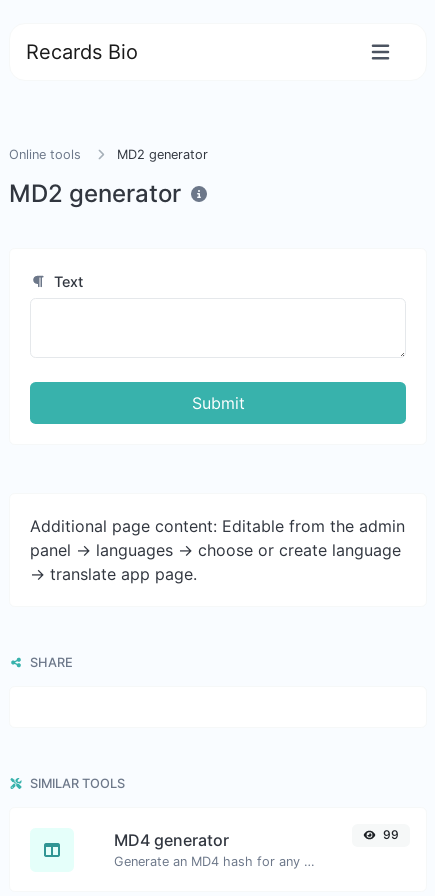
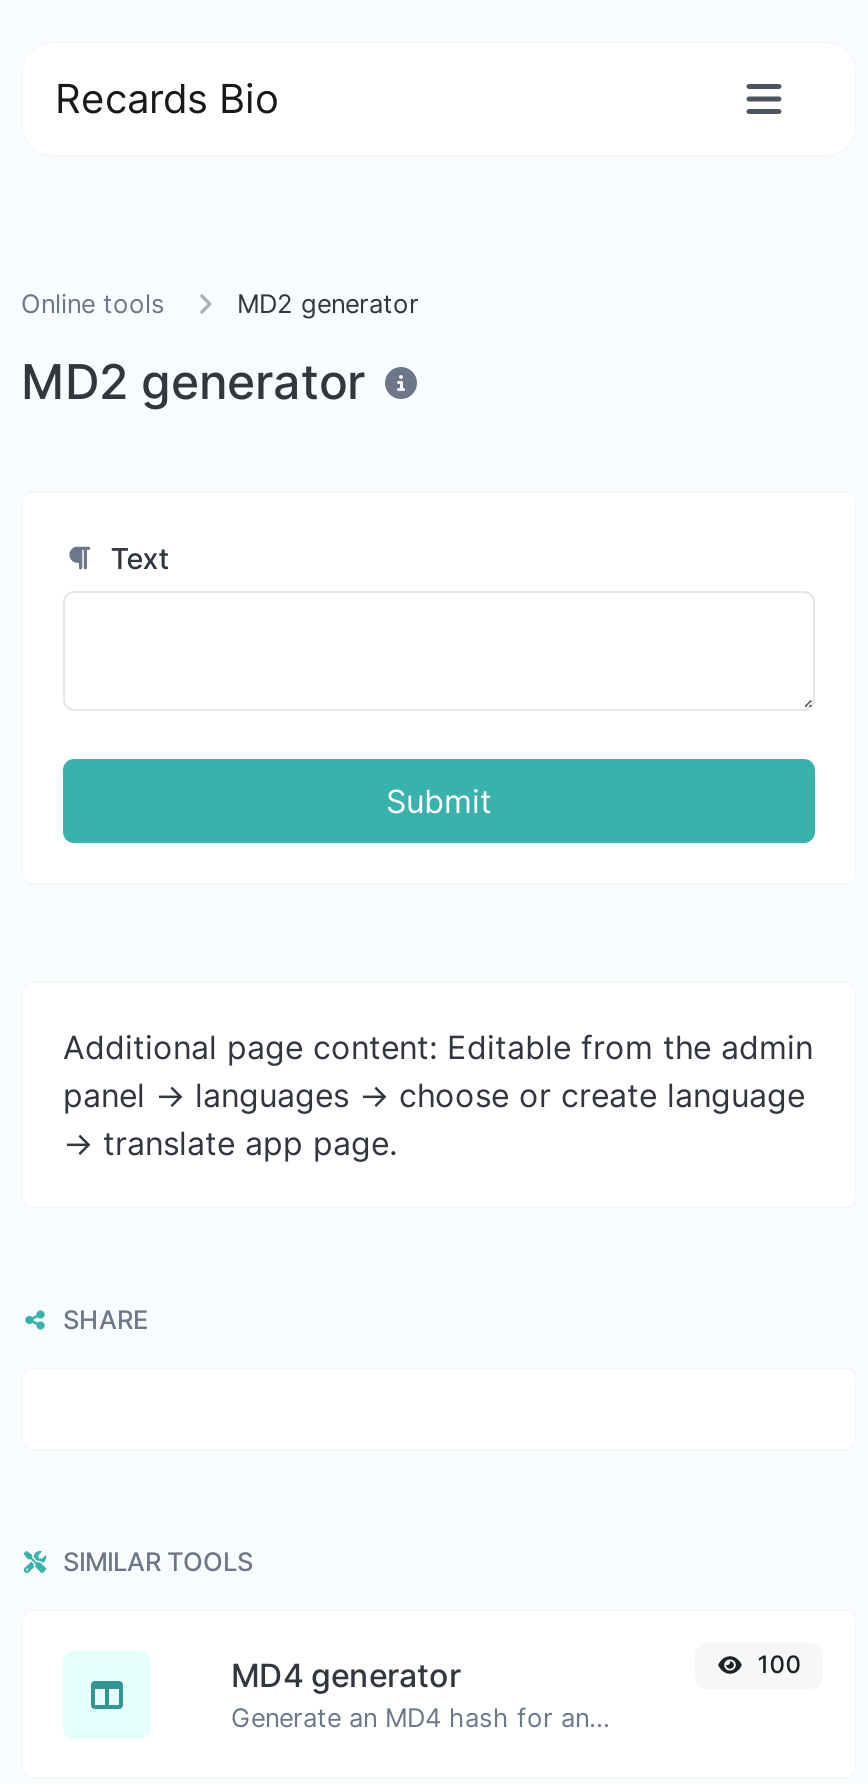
[380,827,399,842] 99 -> [751,1650,801,1680] 100

